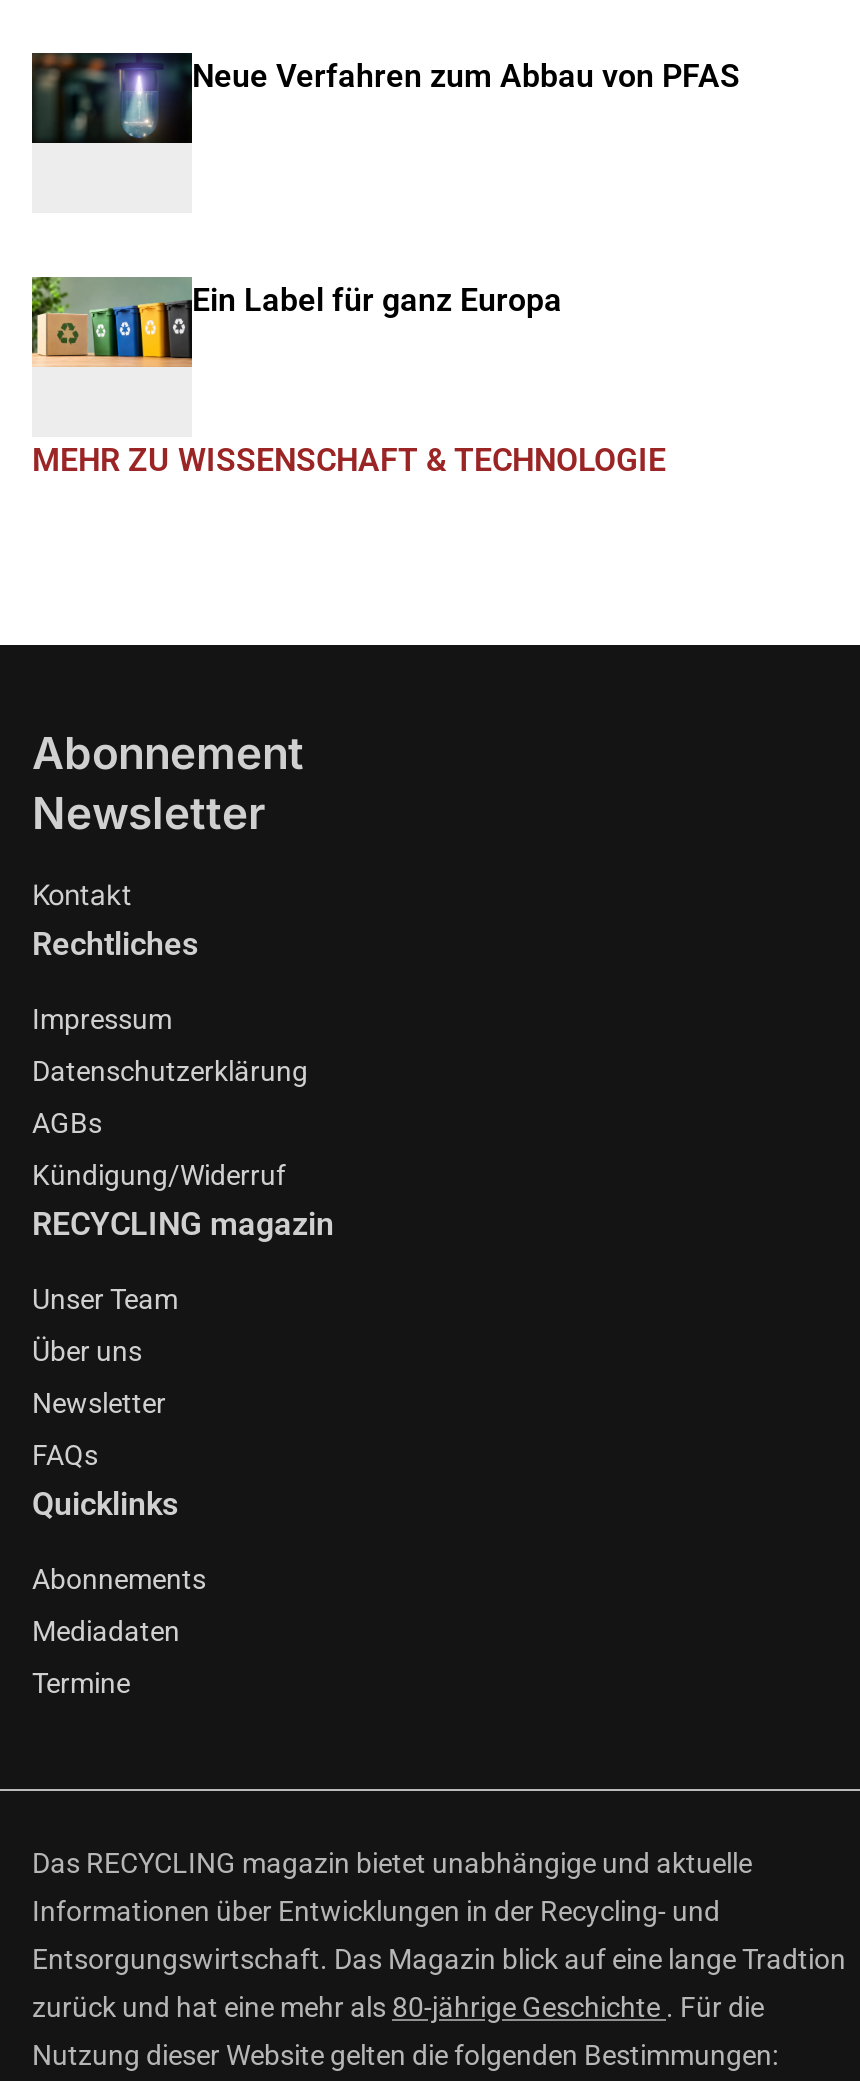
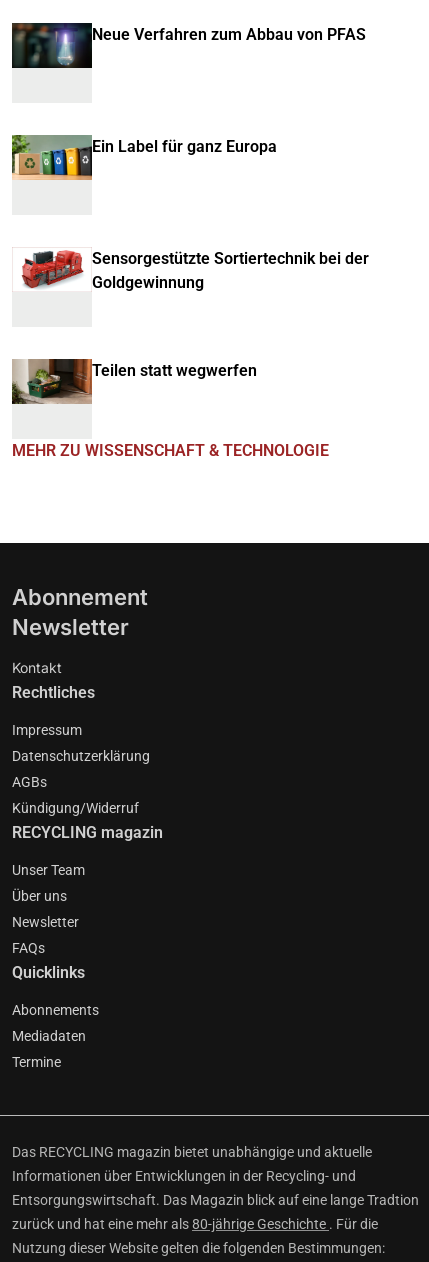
none -> [11,358,257,405] [image] | Teilen statt wegwerfen
none -> [21,249,369,292] [image] | Sensorgestützte Sortiertechnik bei der | Goldgewinnung

